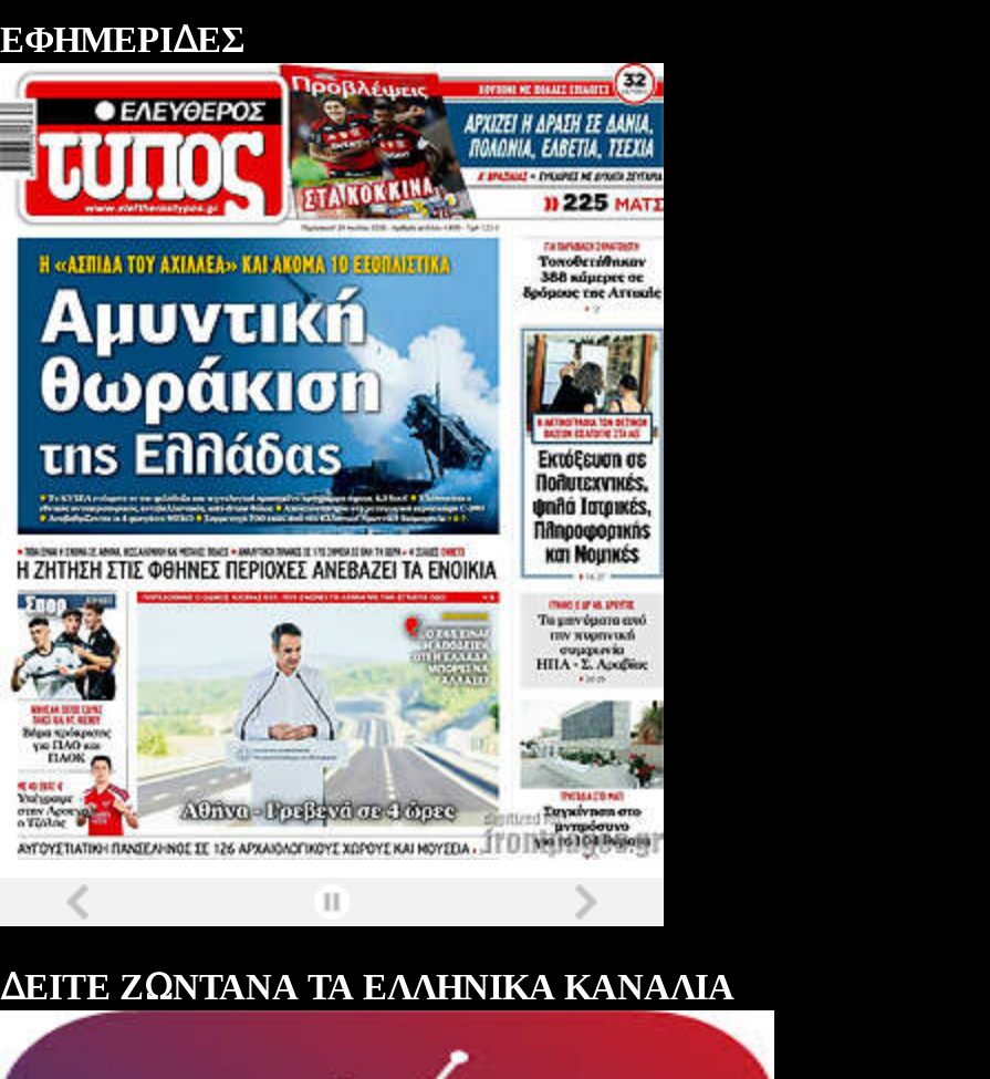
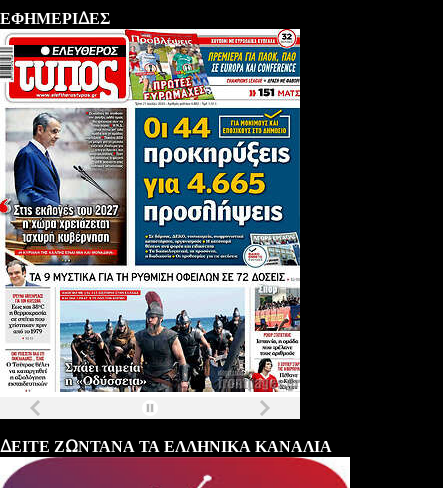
[7,65,666,867] [image] -> [3,31,301,393] [image]

